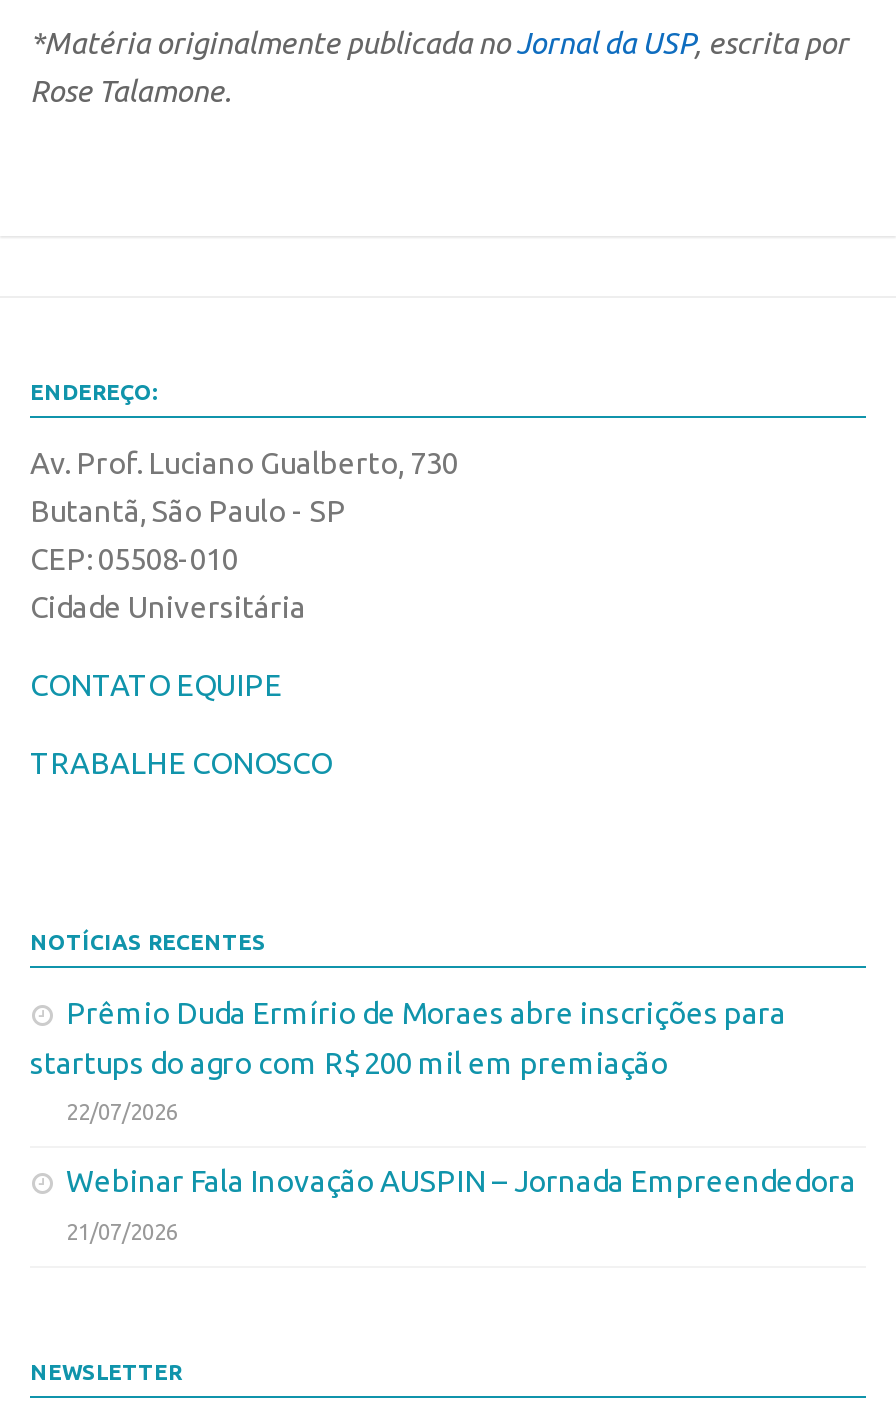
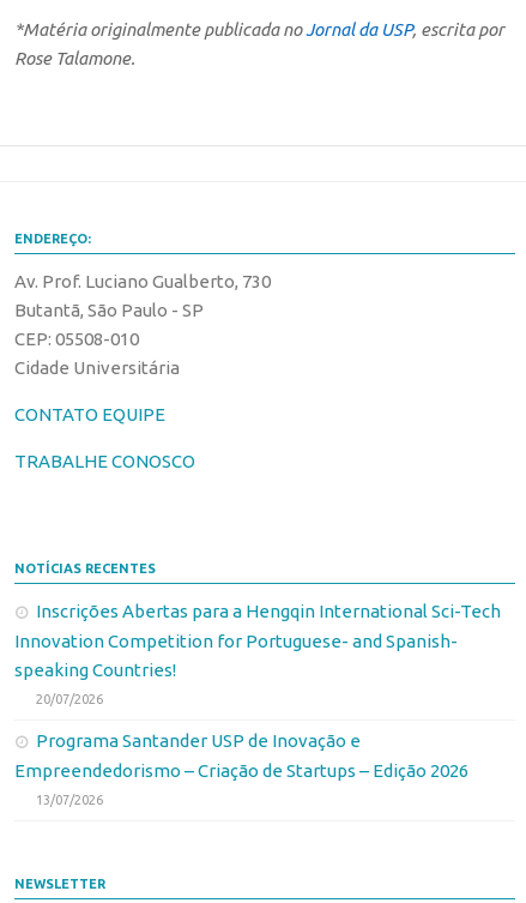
[30,996,856,1244] Prêmio Duda Ermírio de Moraes abre inscrições para | startups do agro com R$ 200 mil em premiação | 22/07/2026 | Webinar Fala Inovação AUSPIN – Jornada Empreendedora | 21/07/2026 -> [14,601,501,807] Inscrições Abertas para a Hengqin International Sci-Tech | Innovation Competition for Portuguese- and Spanish- | speaking Countries! | 20/07/2026 | Programa Santander USP de Inovação e | Empreendedorismo – Criação de Startups – Edição 2026 | 13/07/2026

